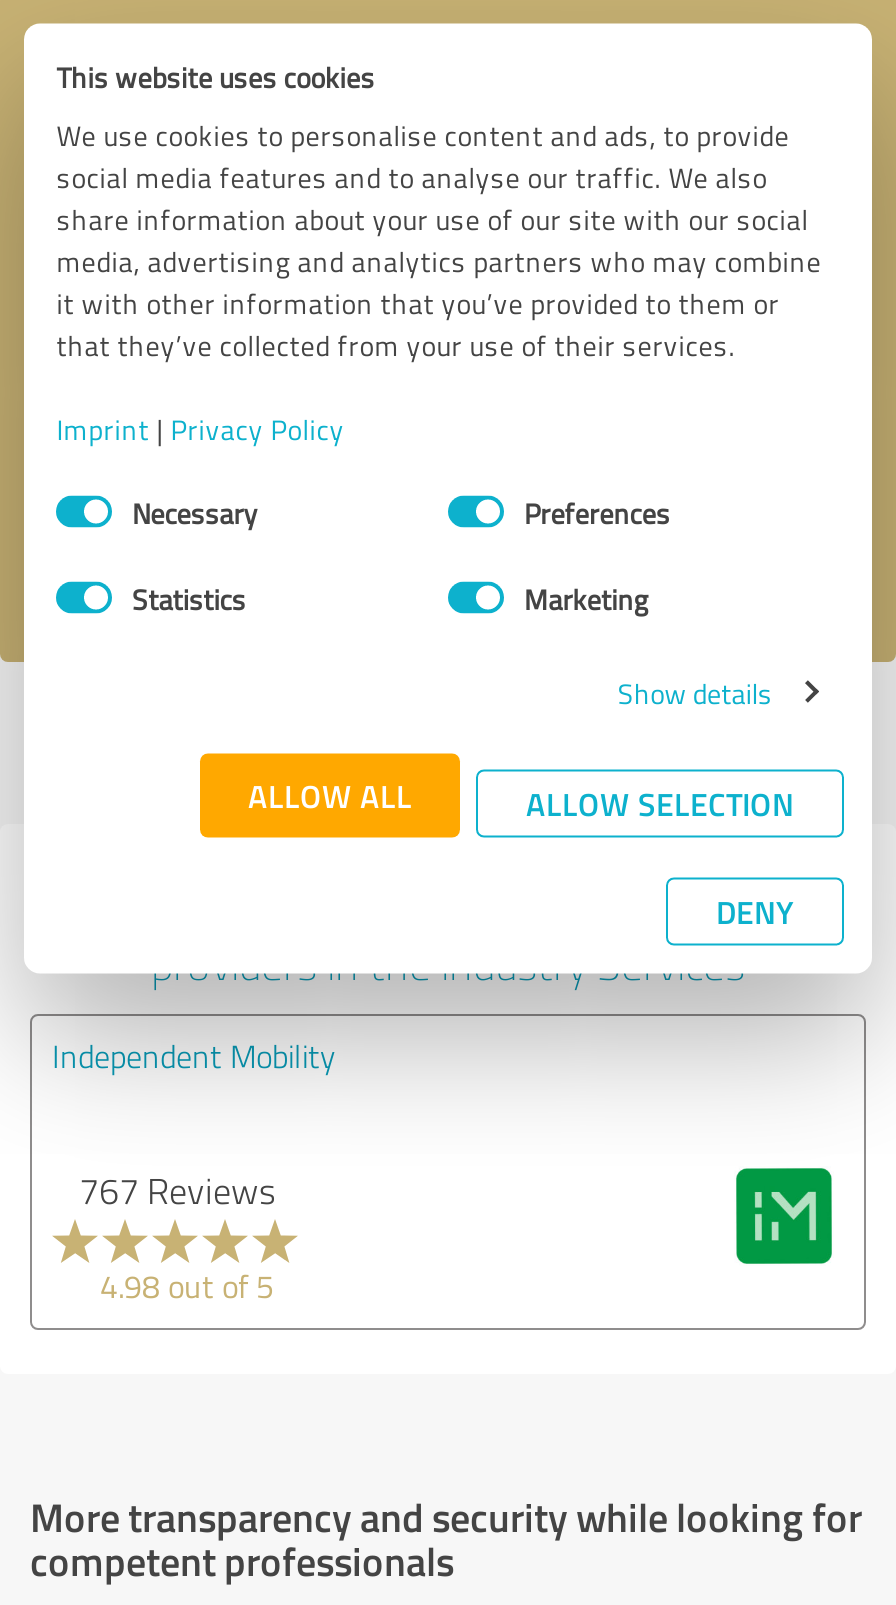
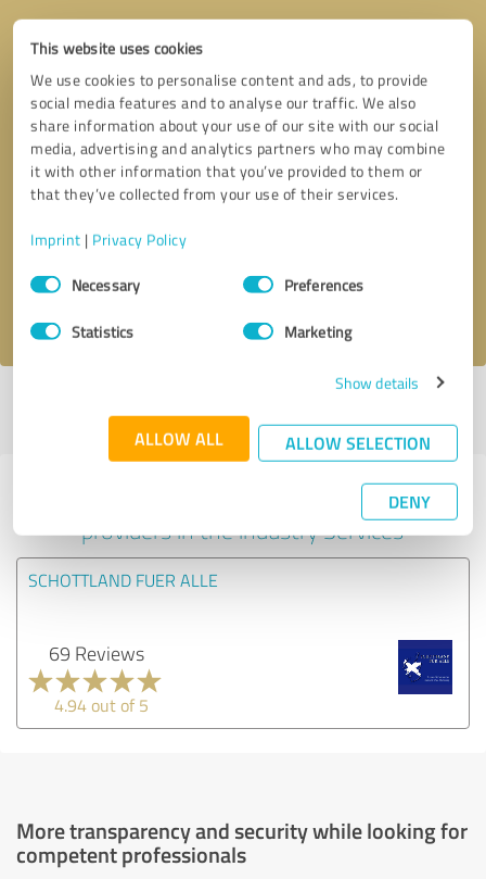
[52,1033,336,1077] Independent Mobility -> [28,568,218,592] SCHOTTLAND FUER ALLE
[79,1165,275,1213] 767 Reviews -> [48,640,144,666] 69 Reviews
[734,1166,834,1266] [image] -> [397,639,453,695] [image]
[100,1263,274,1307] 4.98 out of 5 -> [54,693,149,717] 4.94 out of 5

